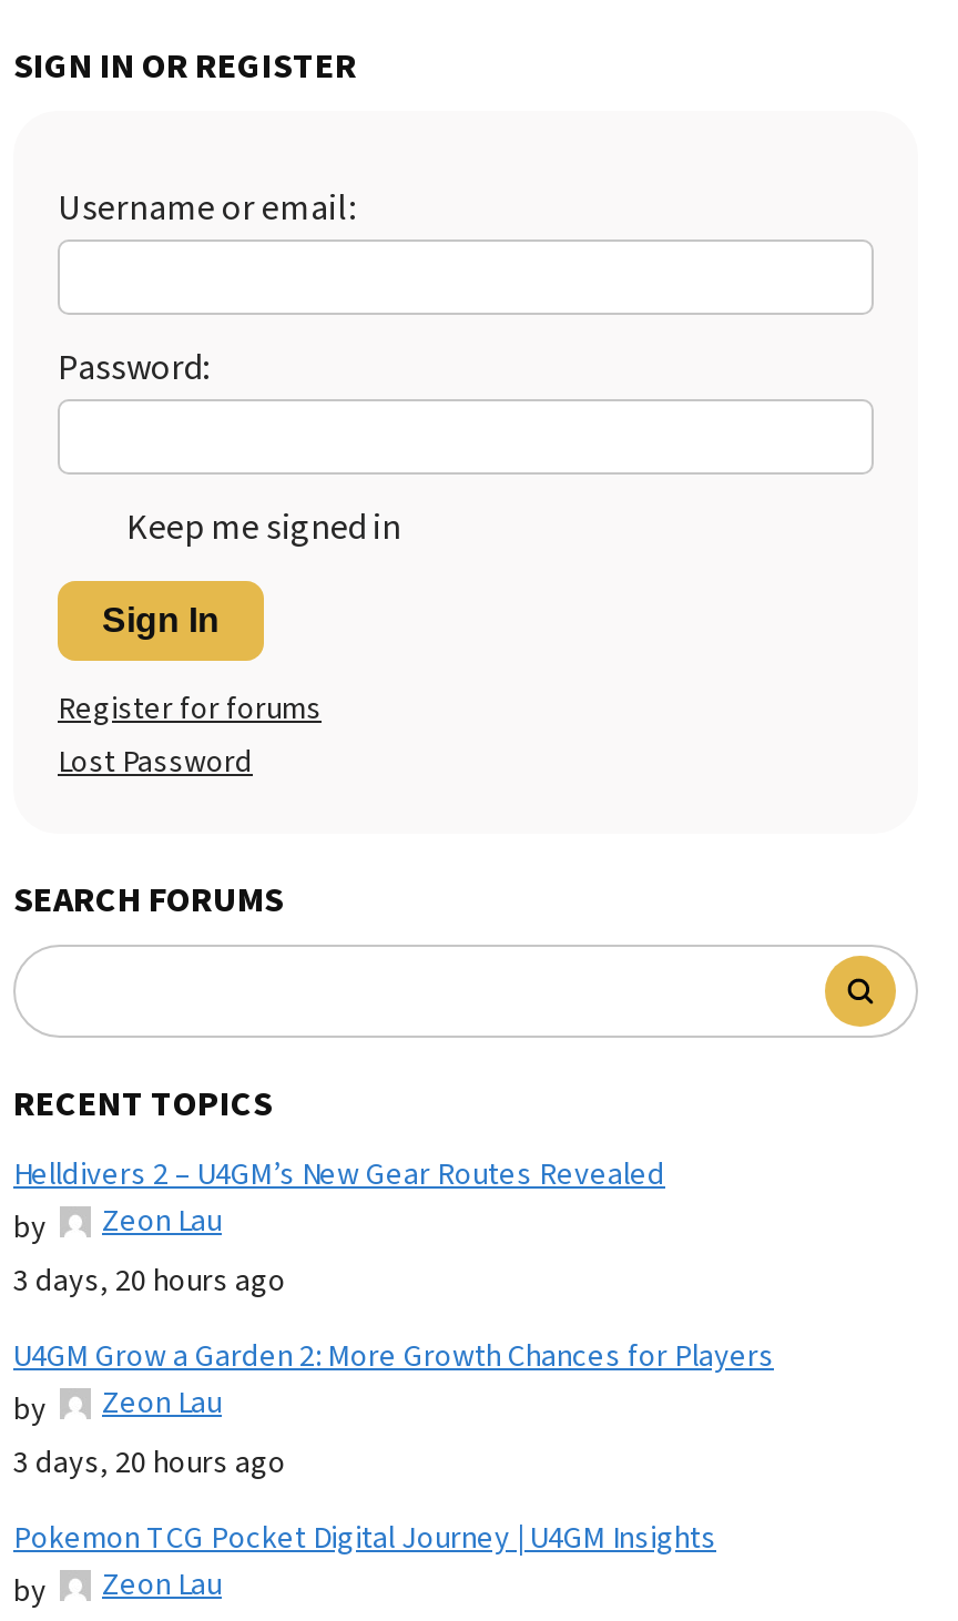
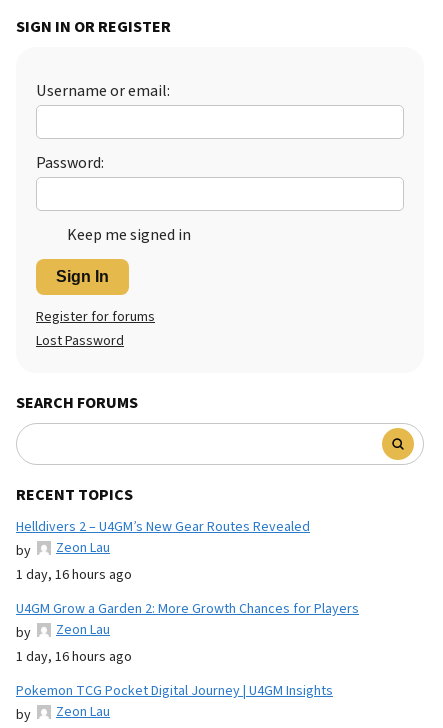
[13,1259,286,1303] 3 days, 20 hours ago -> [16,565,132,585] 1 day, 16 hours ago
[13,1441,286,1485] 3 days, 20 hours ago -> [16,647,132,667] 1 day, 16 hours ago

